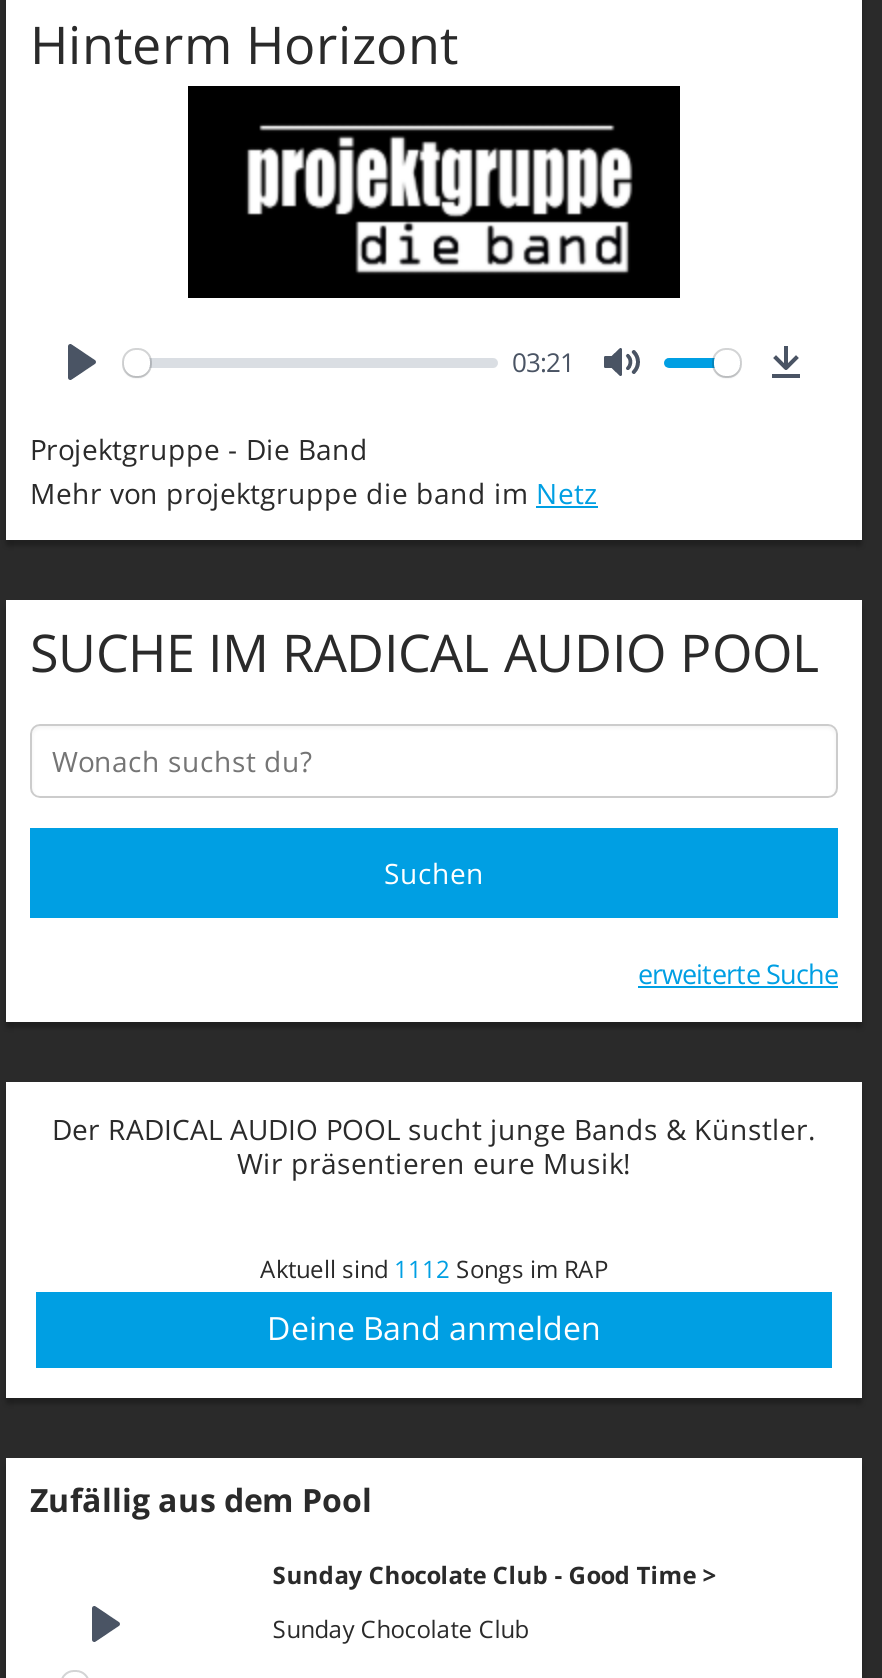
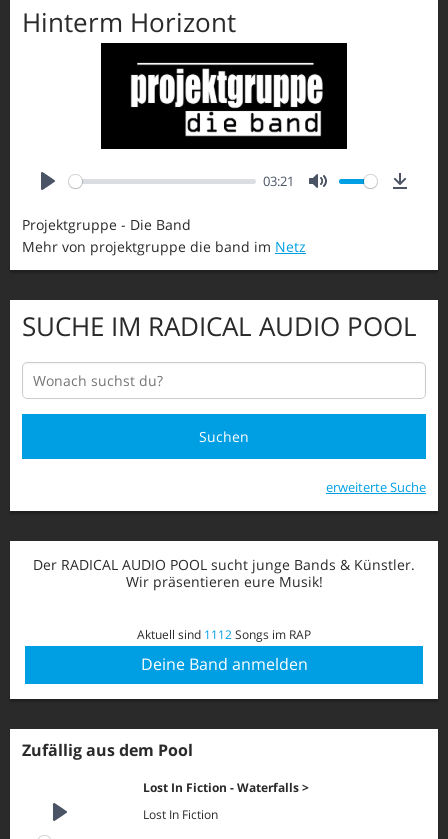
[272,1558,696,1592] Sunday Chocolate Club - Good Time -> [143,779,299,796] Lost In Fiction - Waterfalls
[272,1612,528,1646] Sunday Chocolate Club -> [143,806,218,823] Lost In Fiction

